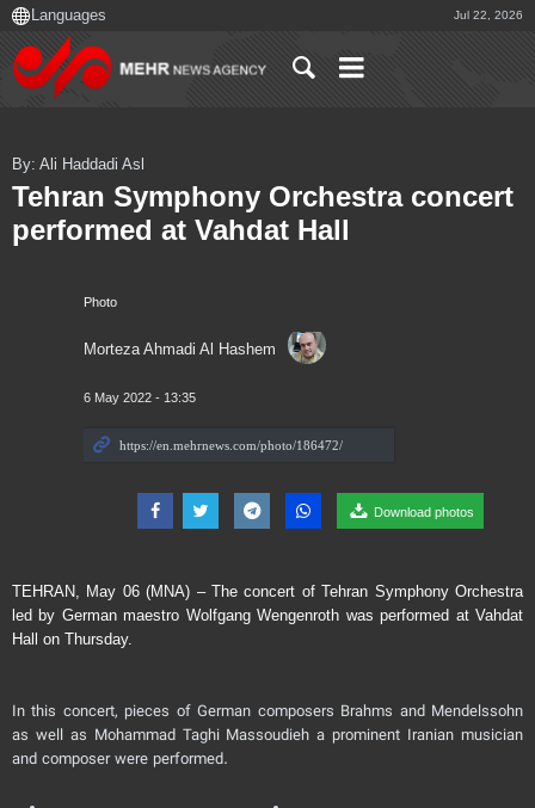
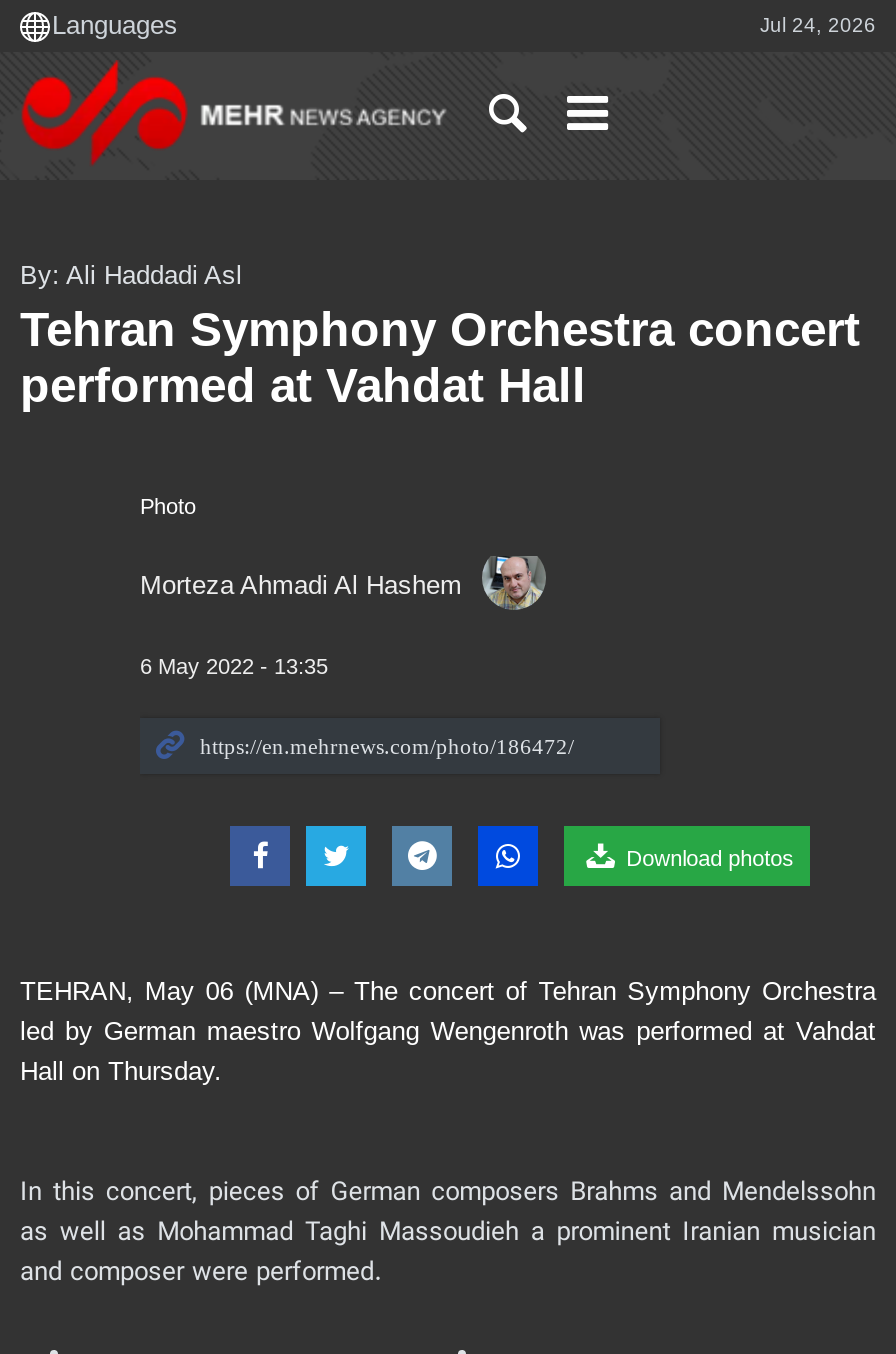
[454,8,523,21] Jul 22, 2026 -> [760,14,876,36] Jul 24, 2026

